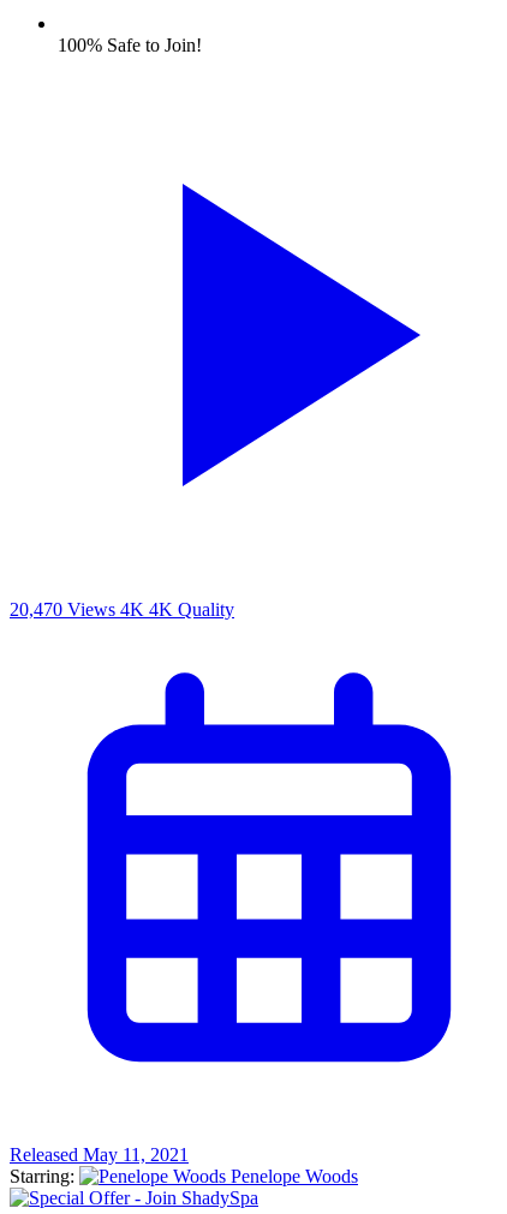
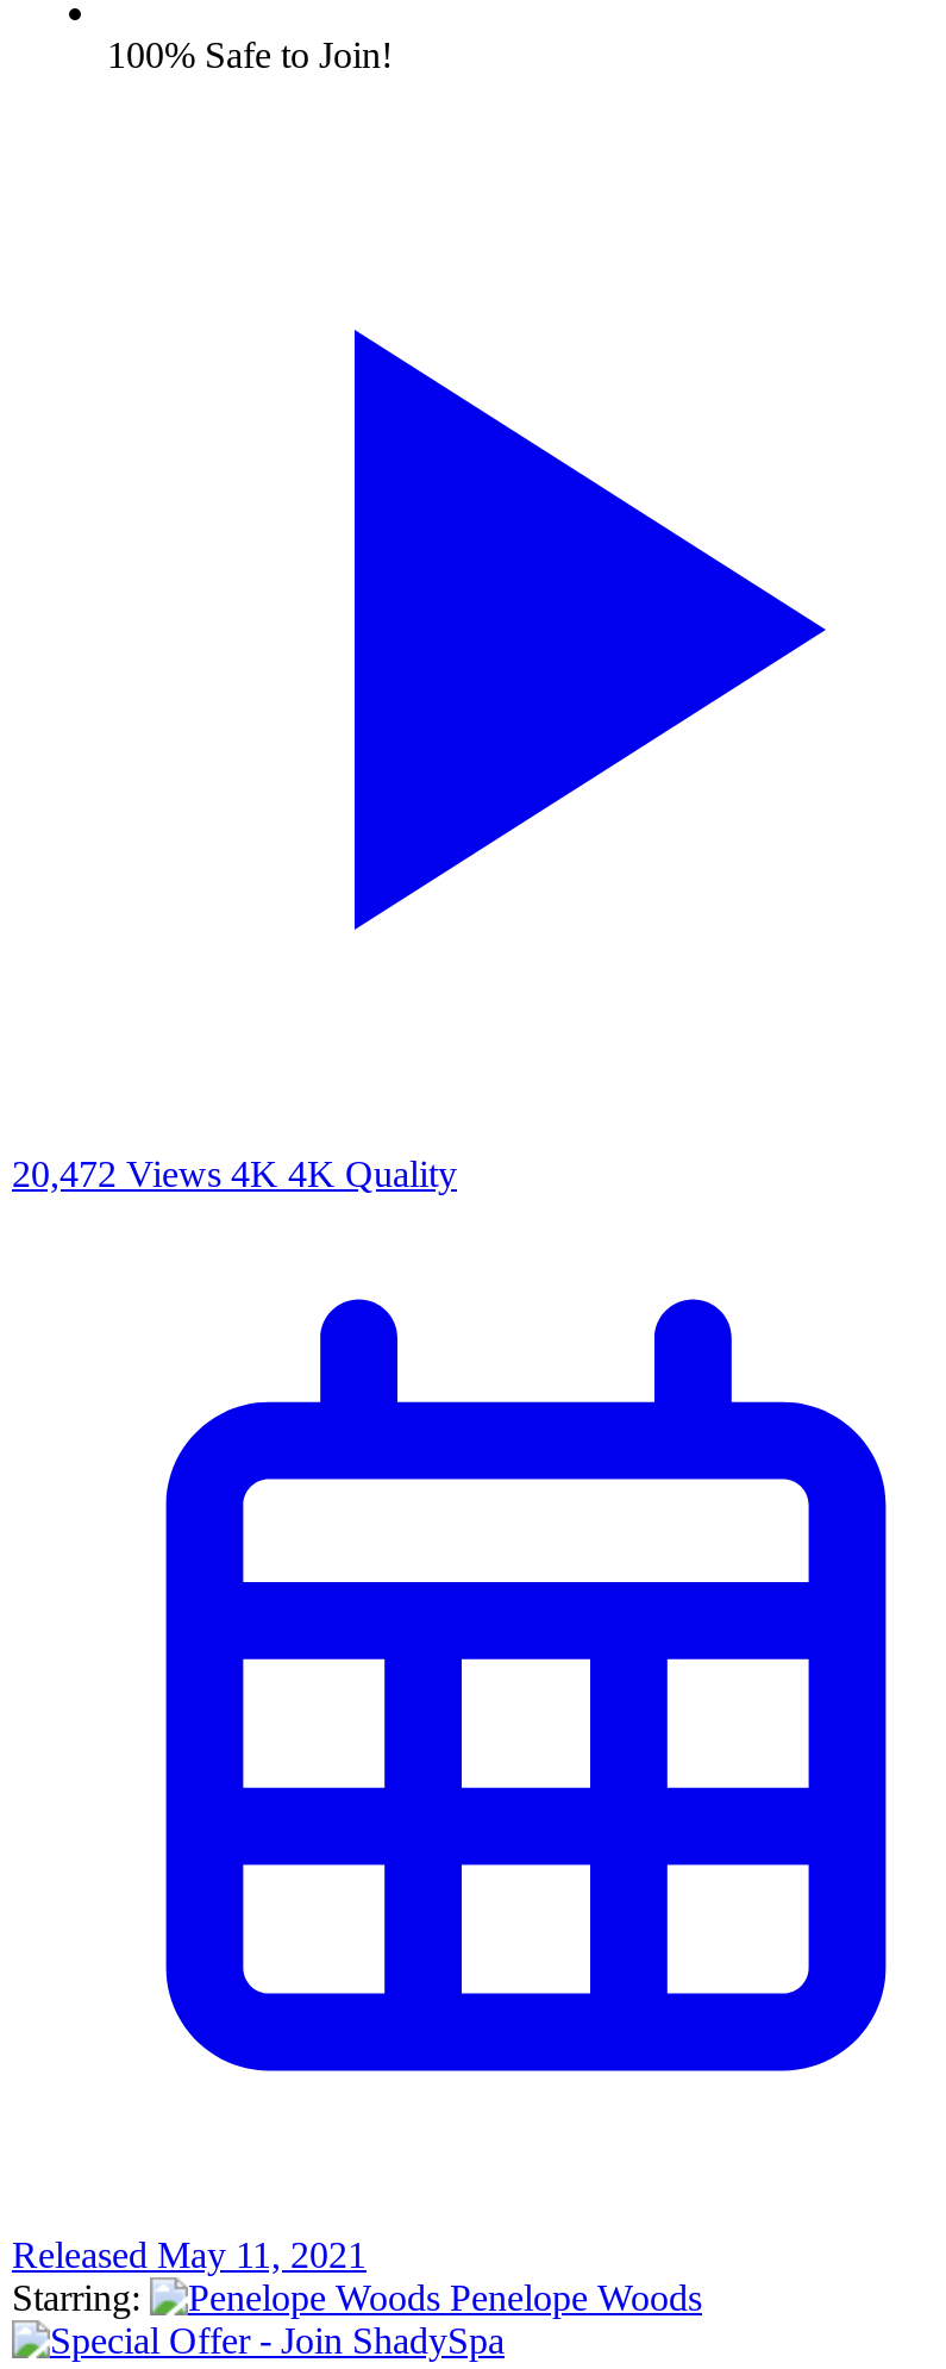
[10,599,234,619] 20,470 Views 4K 4K Quality -> [12,1153,457,1194] 20,472 Views 4K 4K Quality

